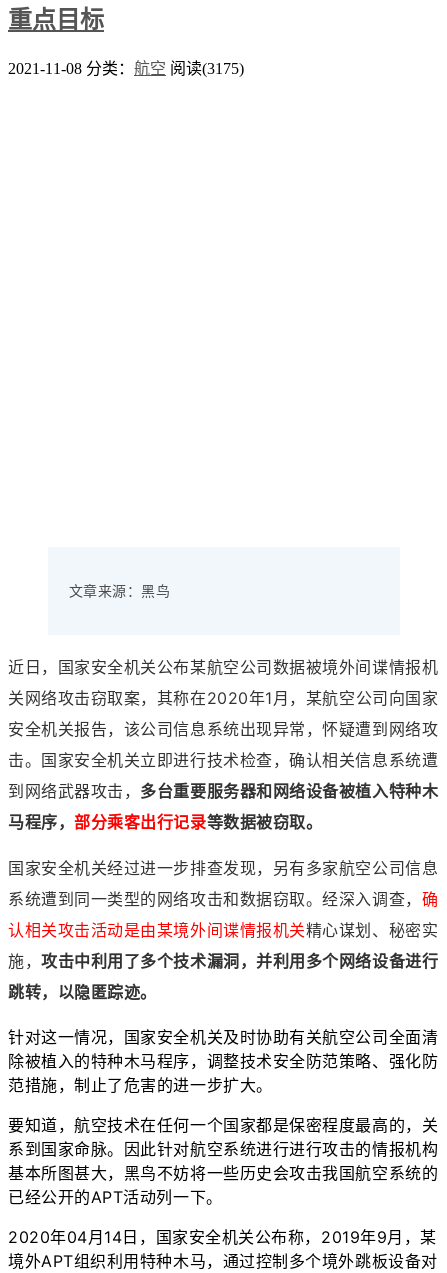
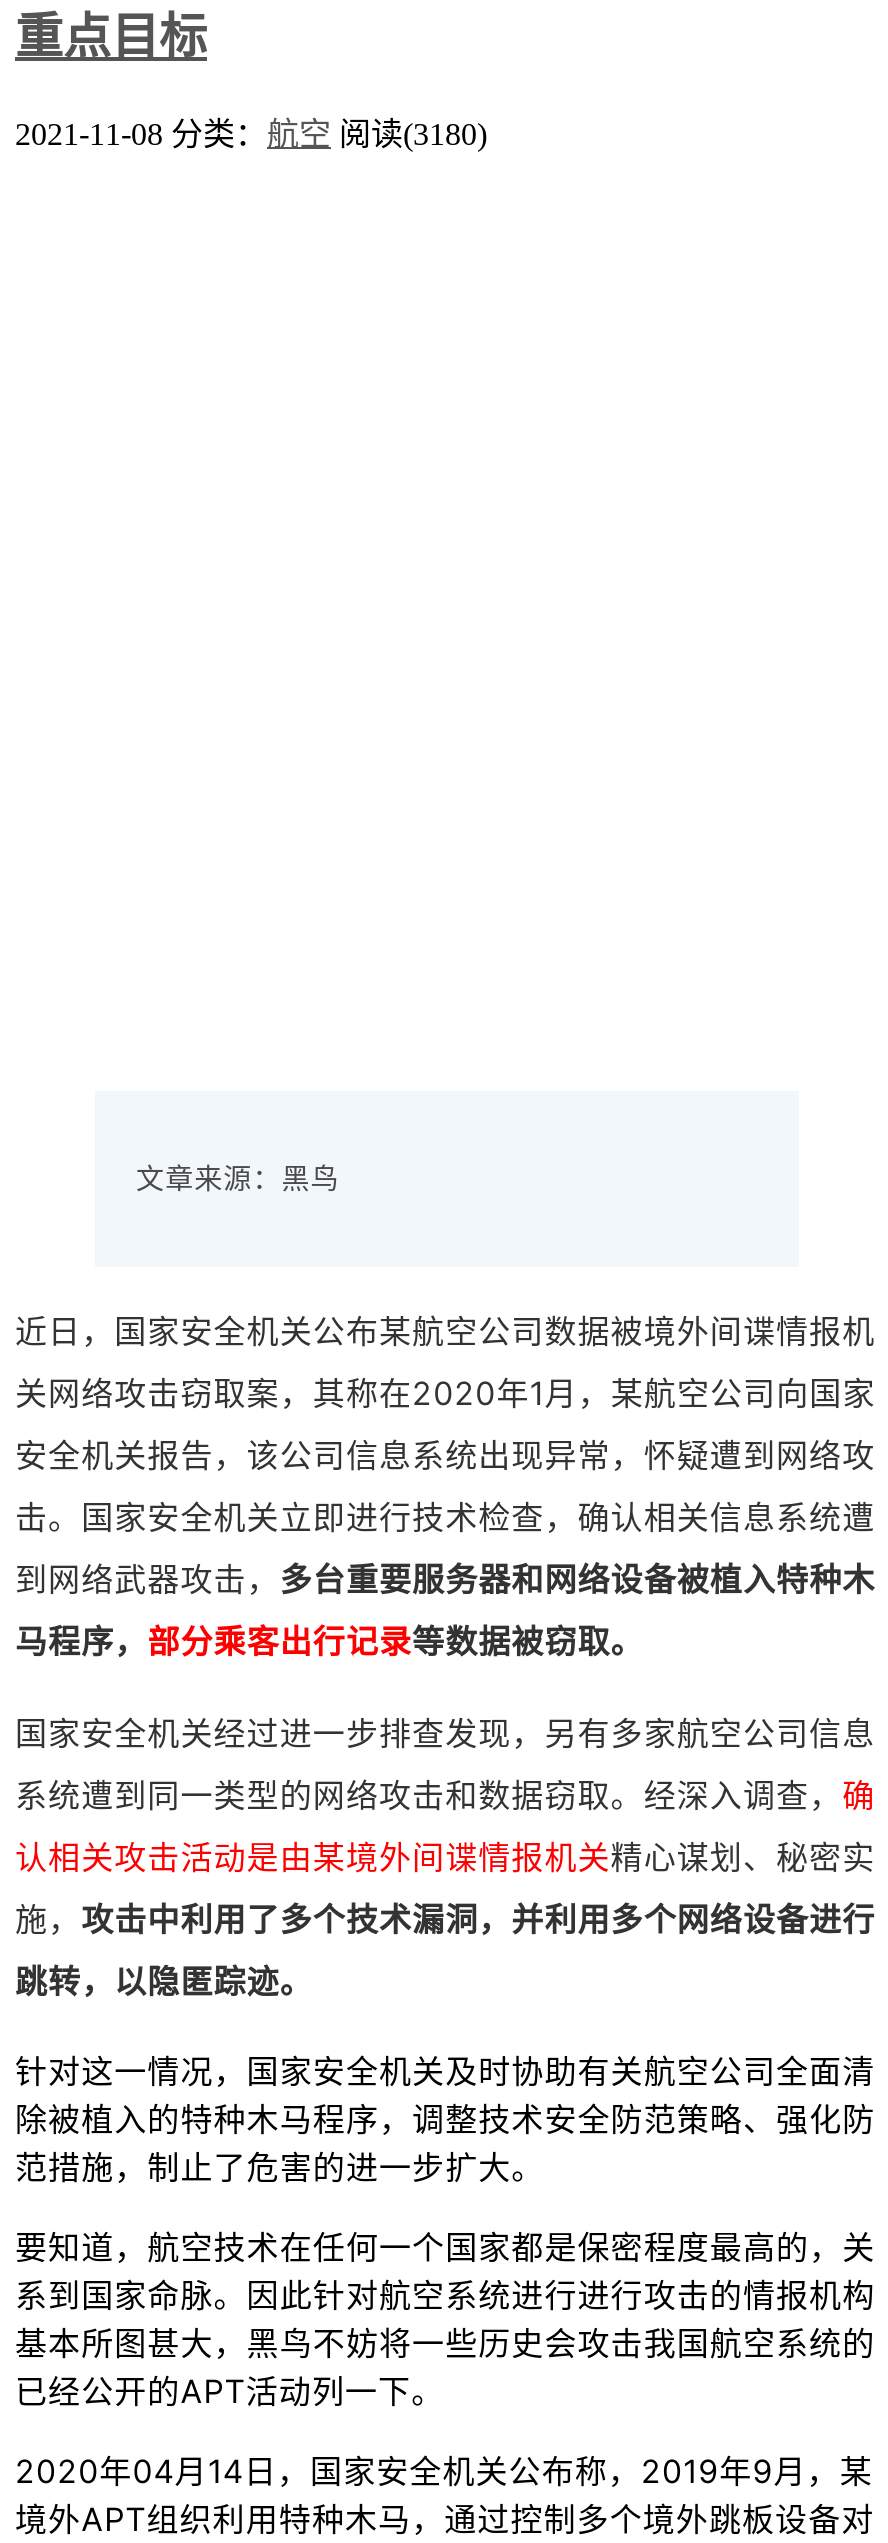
[8,60,244,77] 2021-11-08 分类：航空 阅读(3175) -> [15,117,487,151] 2021-11-08 分类：航空 阅读(3180)

